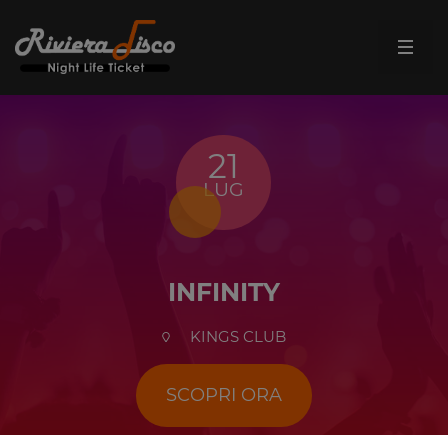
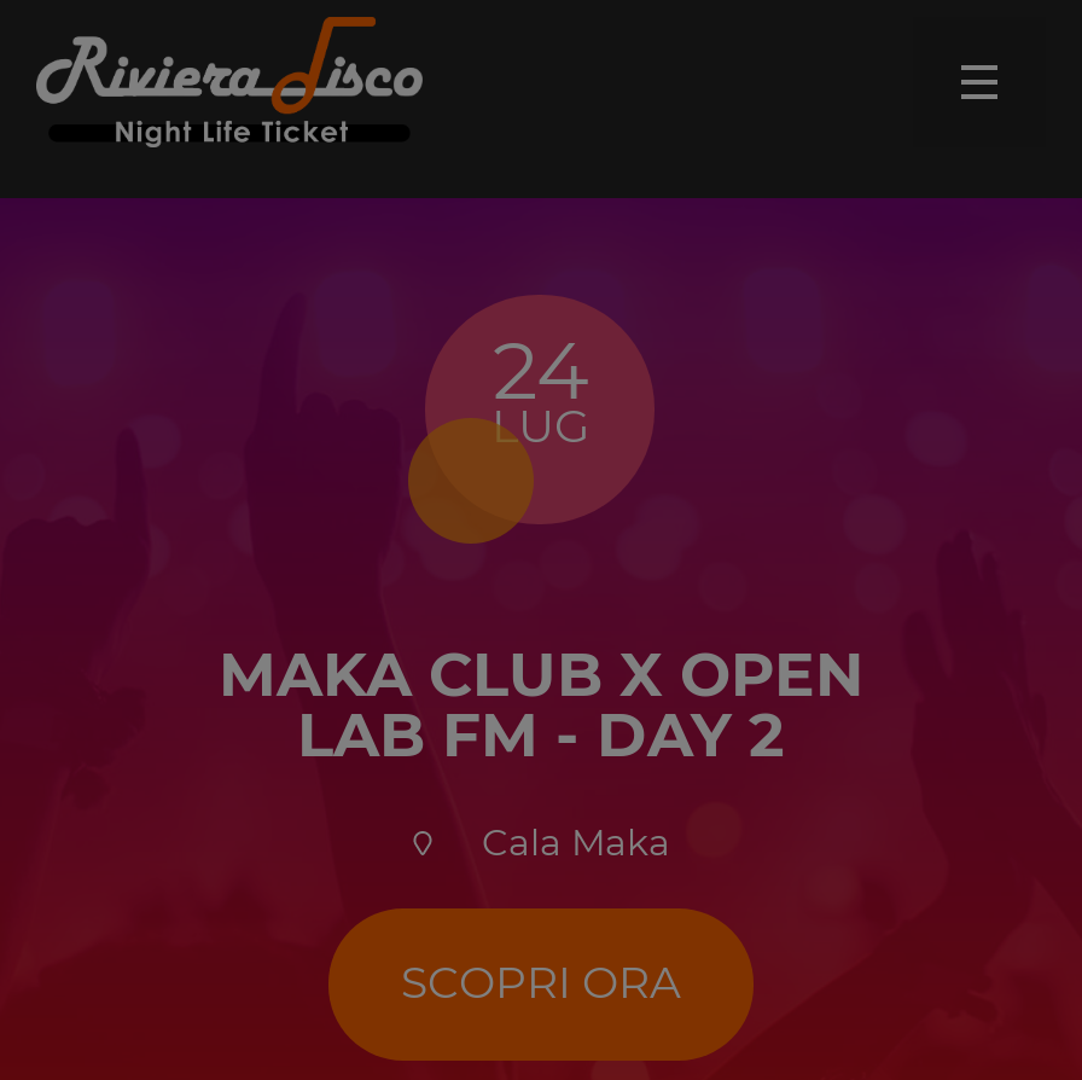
[208,146,239,186] 21 -> [493,321,589,418] 24
[168,277,280,307] INFINITY -> [219,638,863,771] MAKA CLUB X OPEN | LAB FM - DAY 2
[186,327,286,346] KINGS CLUB -> [472,819,670,865] Cala Maka

